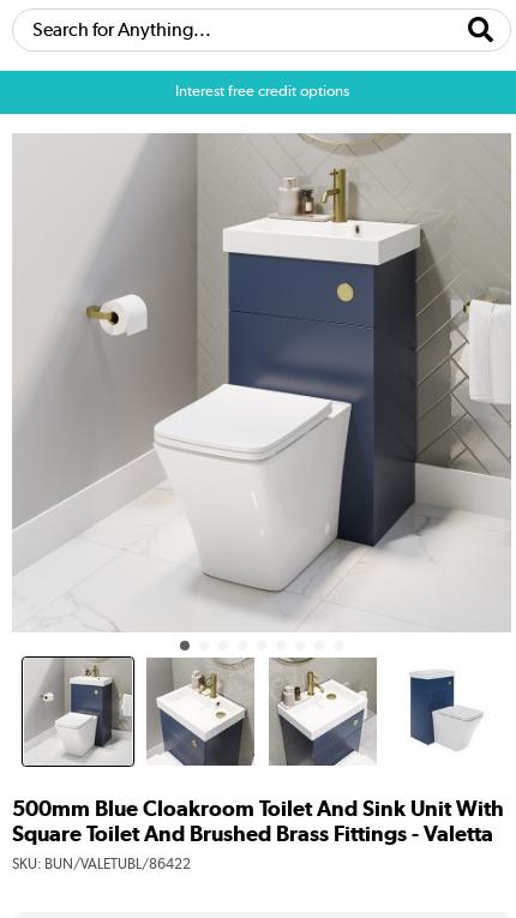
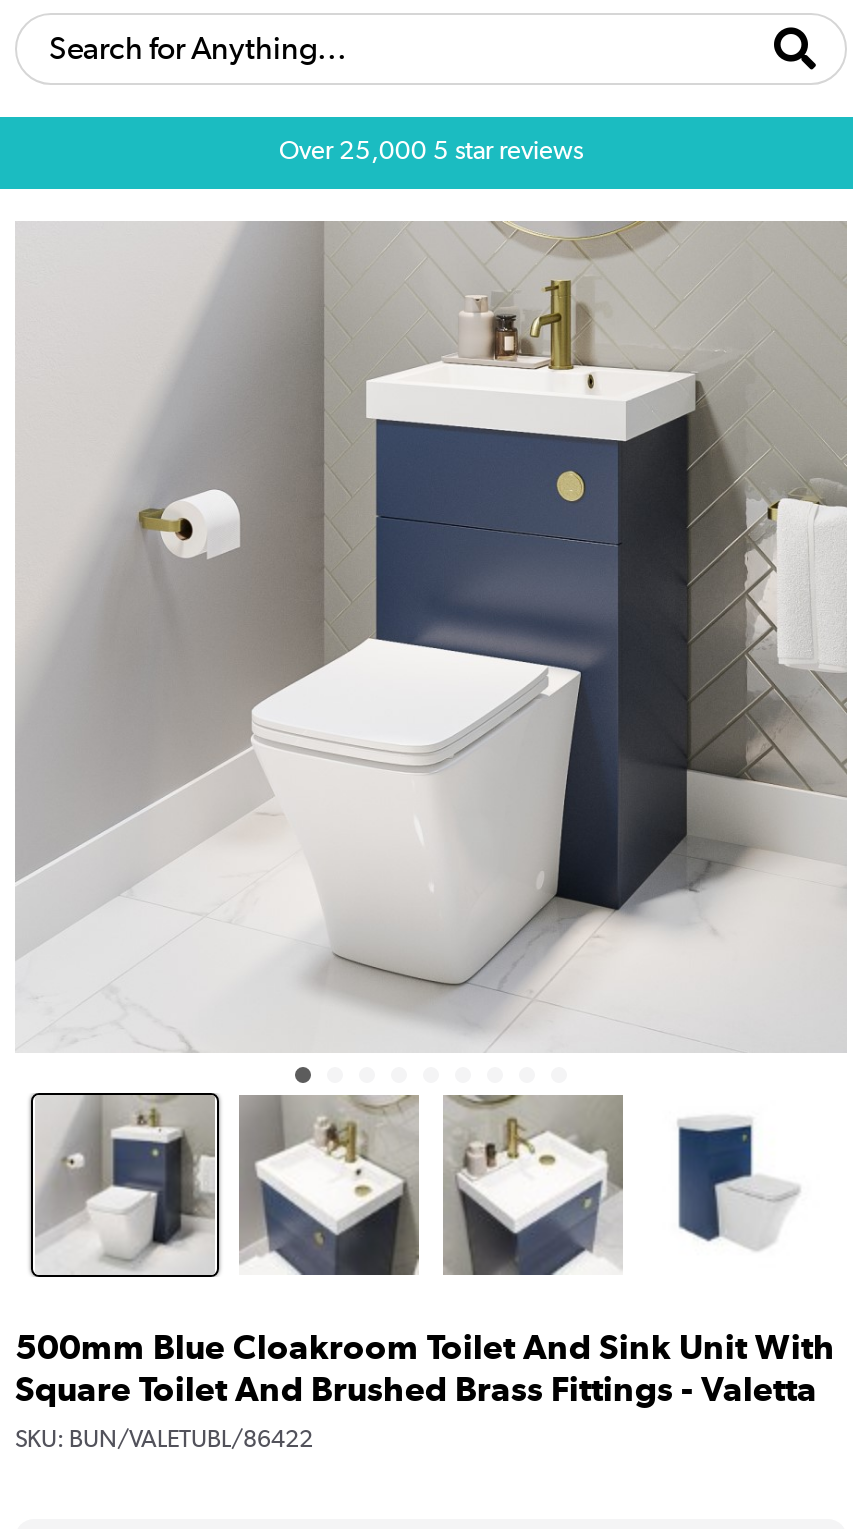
[175,81,349,99] Interest free credit options -> [279,135,583,165] Over 25,000 5 star reviews

